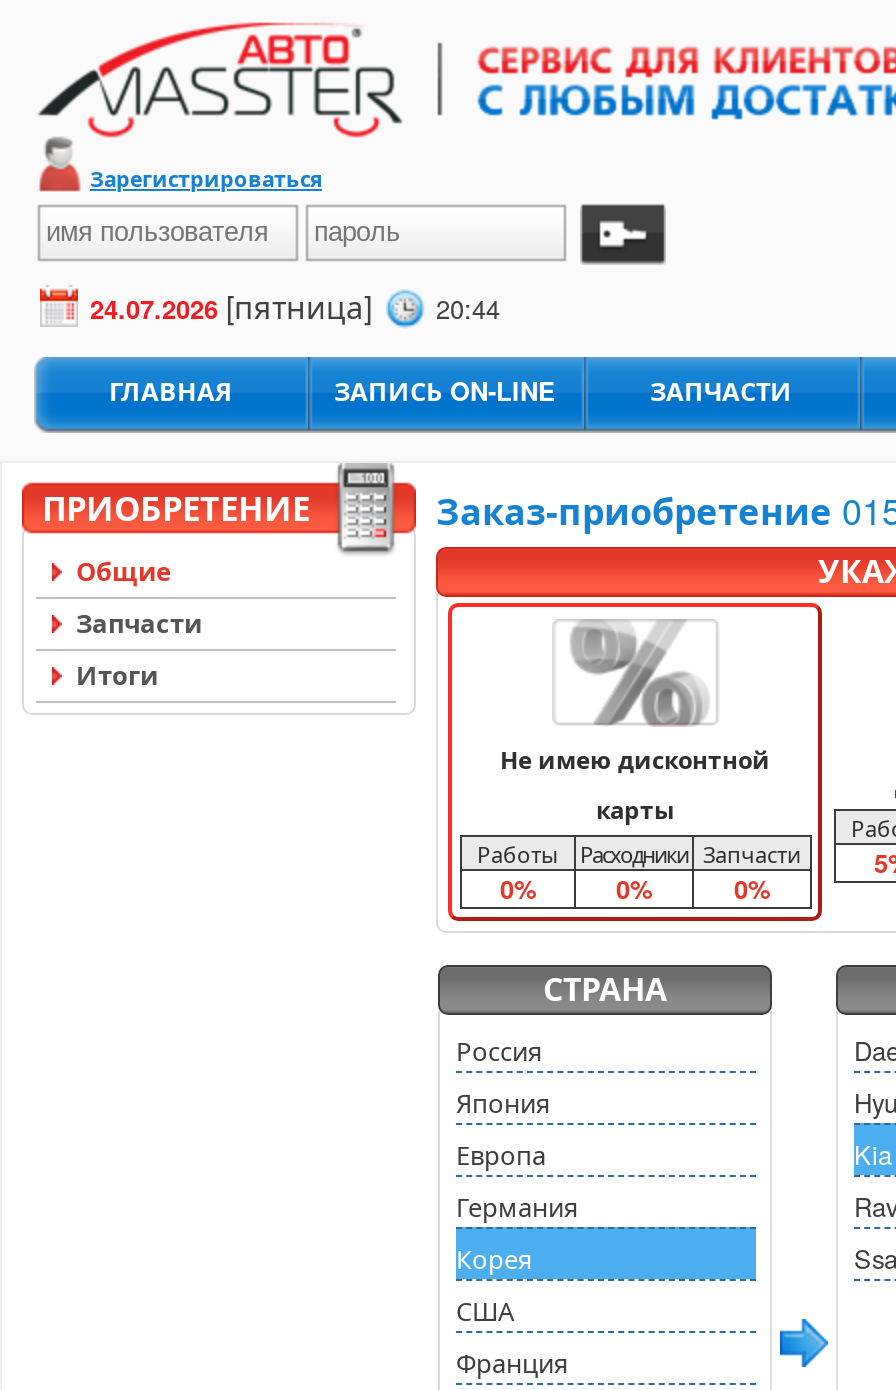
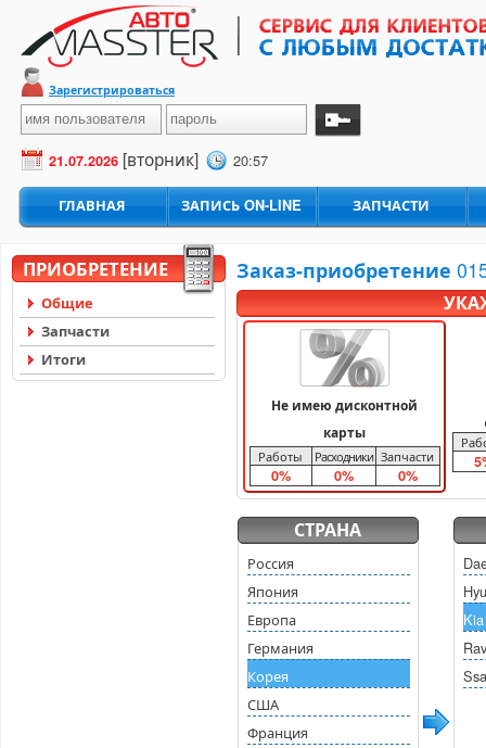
[90,283,500,327] 24.07.2026 [пятница] | 20:44 -> [49,147,268,170] 21.07.2026 [вторник] | 20:57

